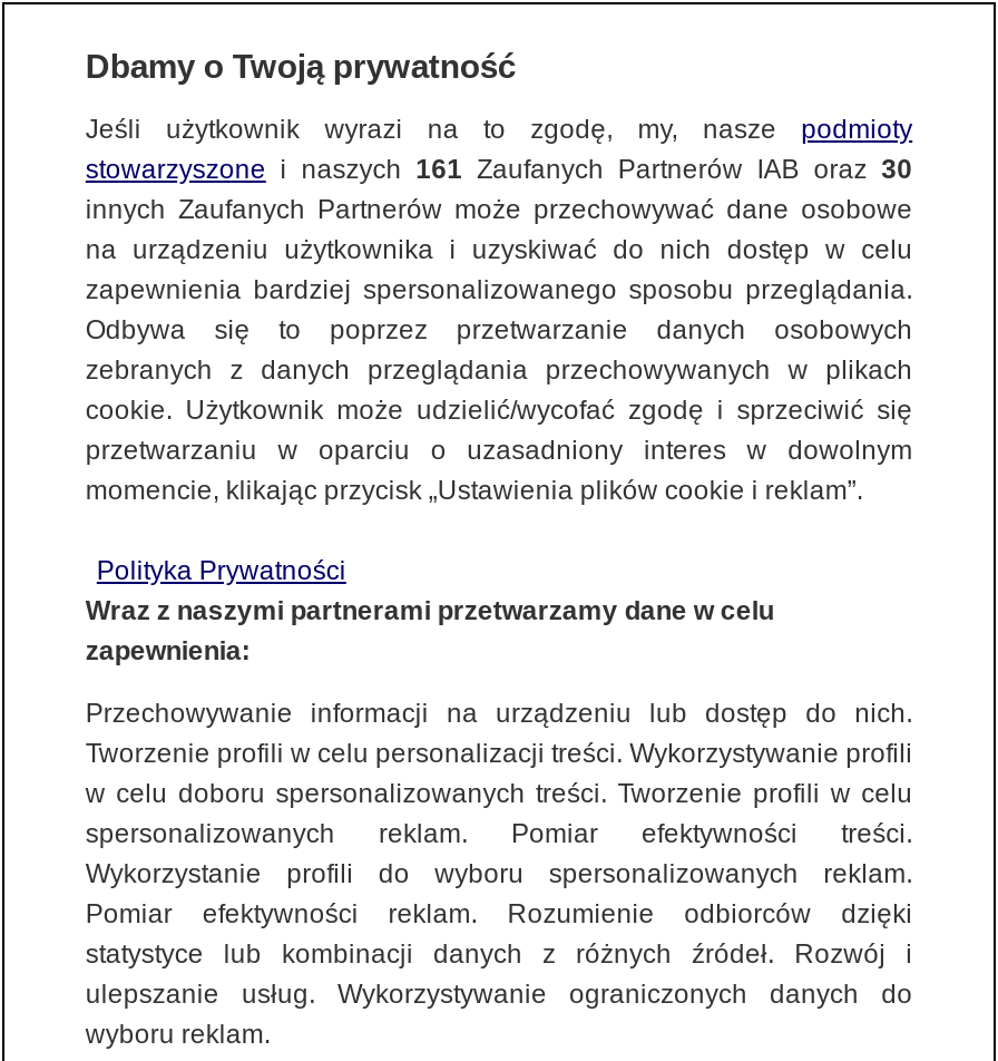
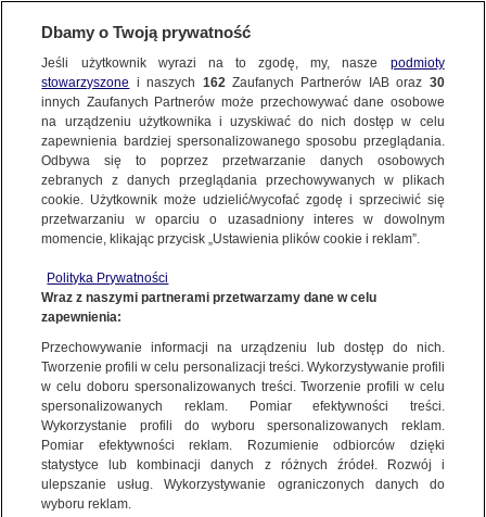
[86,154,912,185] stowarzyszone i naszych 161 Zaufanych Partnerów IAB oraz 30 -> [42,75,444,90] stowarzyszone i naszych 162 Zaufanych Partnerów IAB oraz 30

